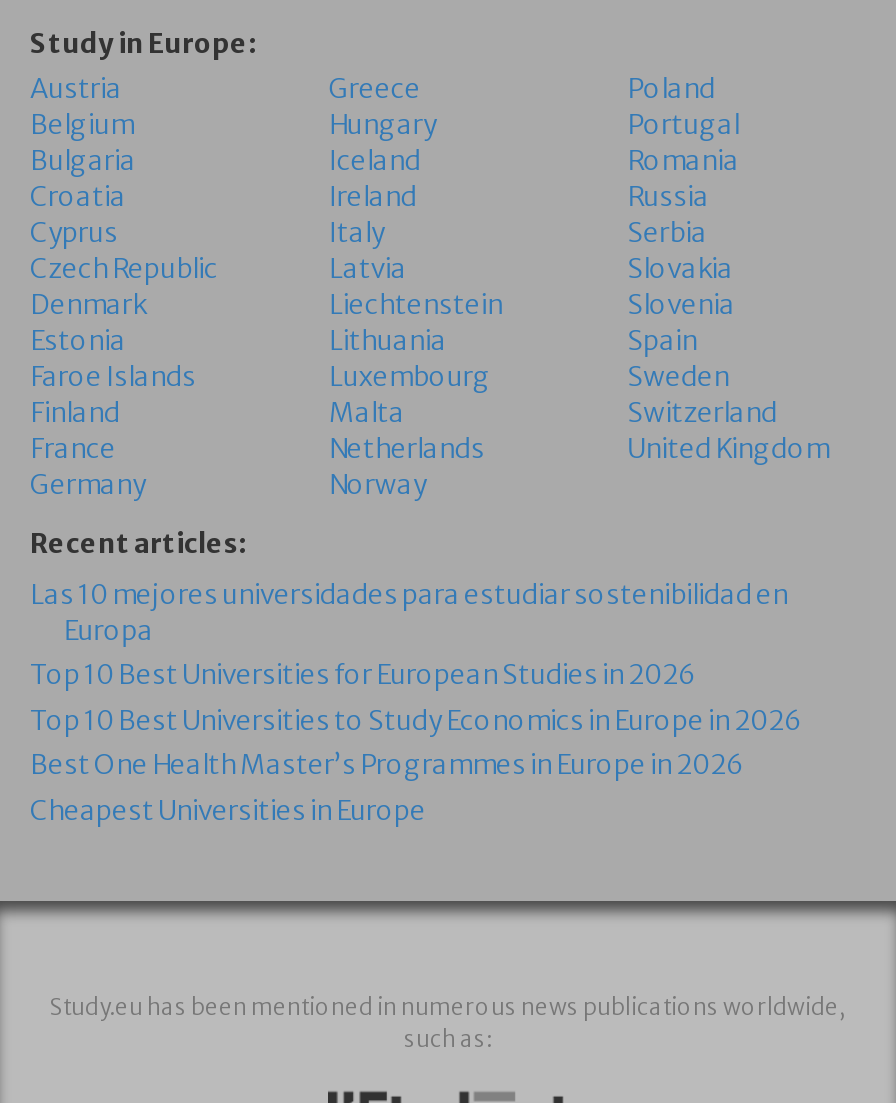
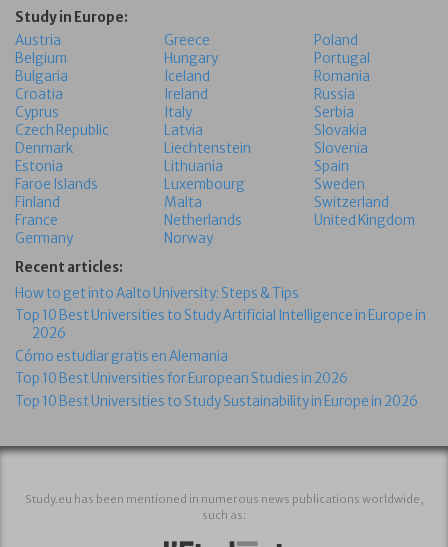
[30,578,788,648] Las 10 mejores universidades para estudiar sostenibilidad en | Europa -> [15,284,426,364] How to get into Aalto University: Steps & Tips | Top 10 Best Universities to Study Artificial Intelligence in Europe in | 2026 | Cómo estudiar gratis en Alemania
moved [30,659,696,693] -> [15,370,348,387]: Top 10 Best Universities for European Studies in 2026
[30,704,802,828] Top 10 Best Universities to Study Economics in Europe in 2026 | Best One Health Master’s Programmes in Europe in 2026 | Cheapest Universities in Europe -> [15,392,418,409] Top 10 Best Universities to Study Sustainability in Europe in 2026

